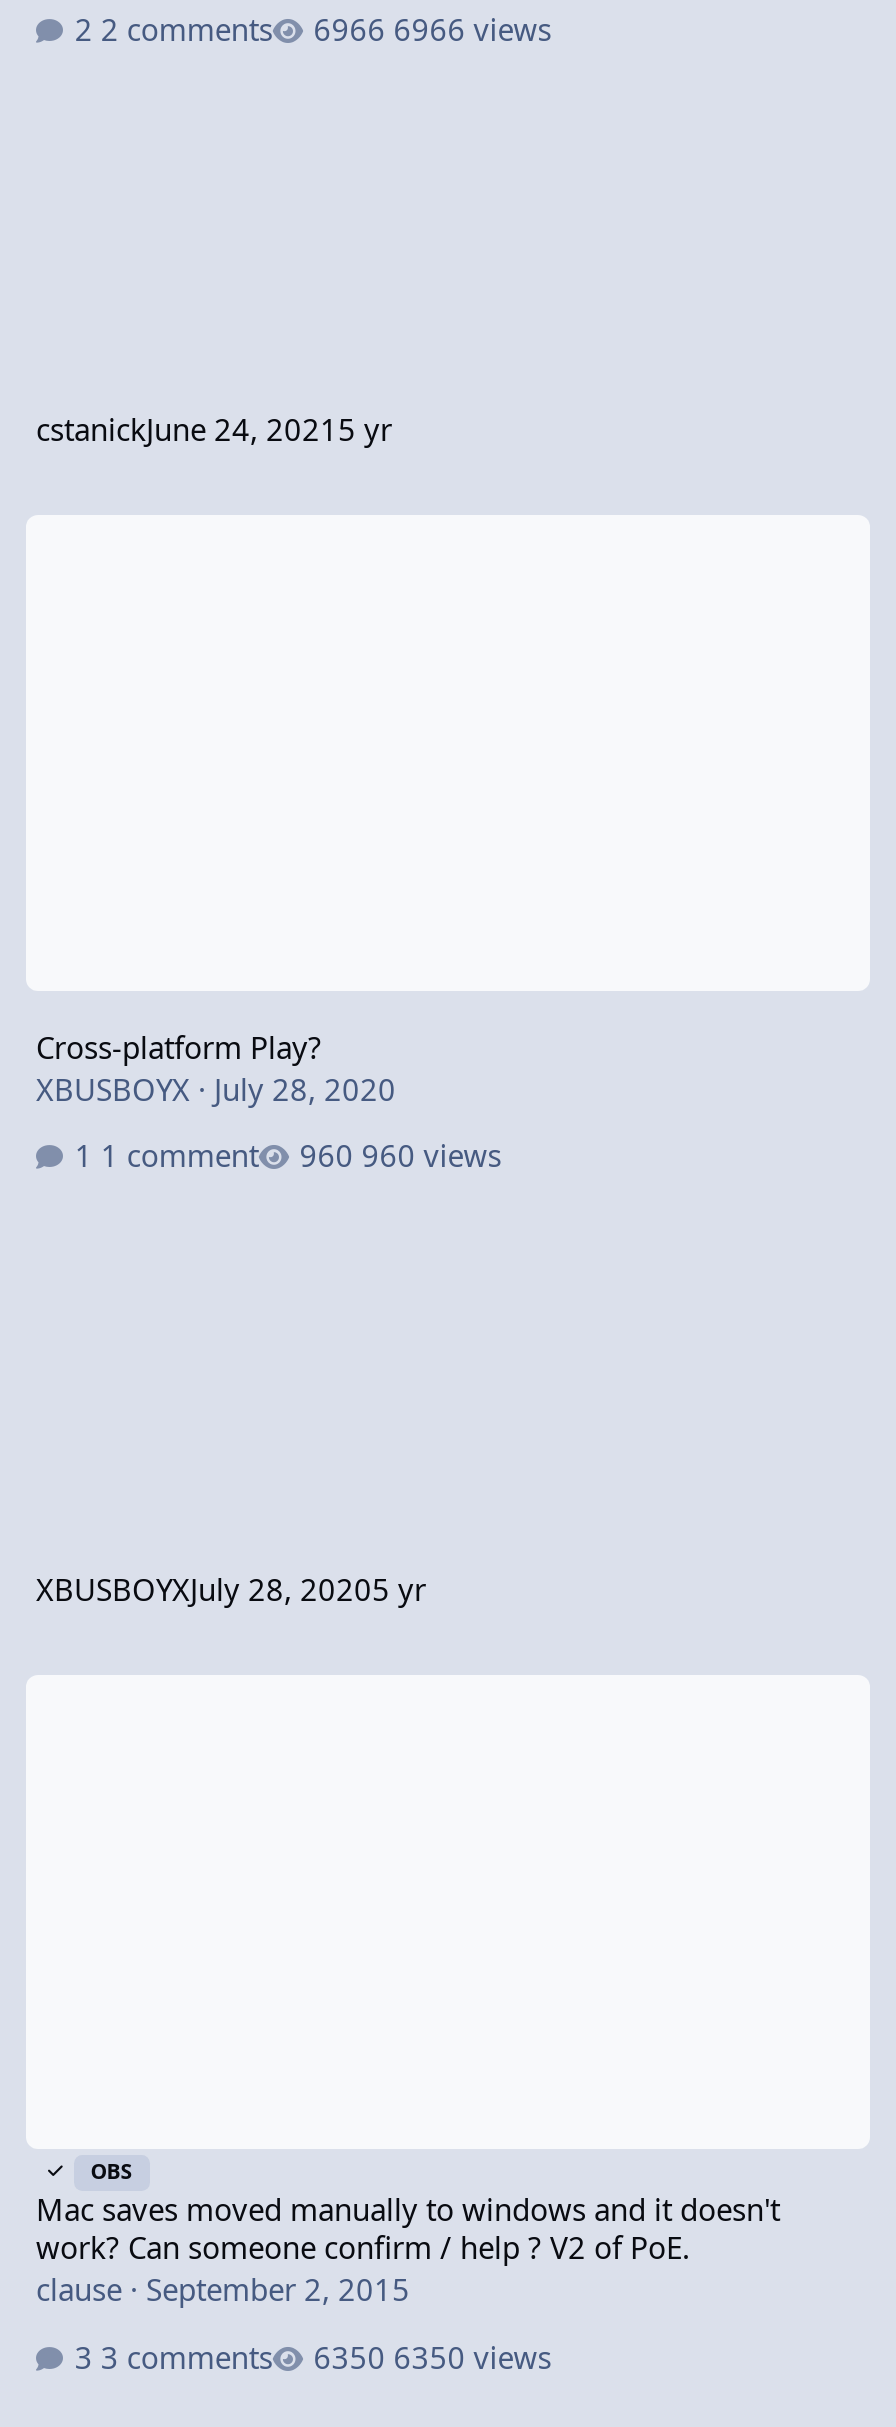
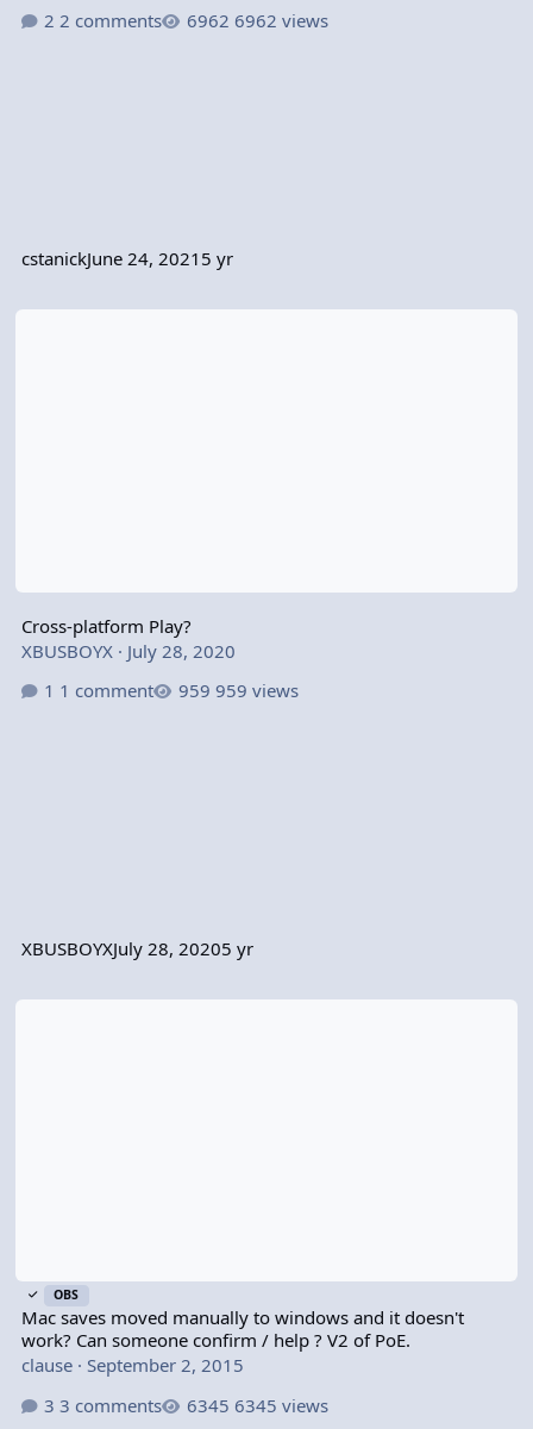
[394,10,552,50] 6966 views -> [234,9,328,33] 6962 views
[362,1135,502,1175] 960 views -> [215,678,298,702] 959 views
[394,2336,552,2376] 6350 views -> [234,1393,328,1417] 6345 views

